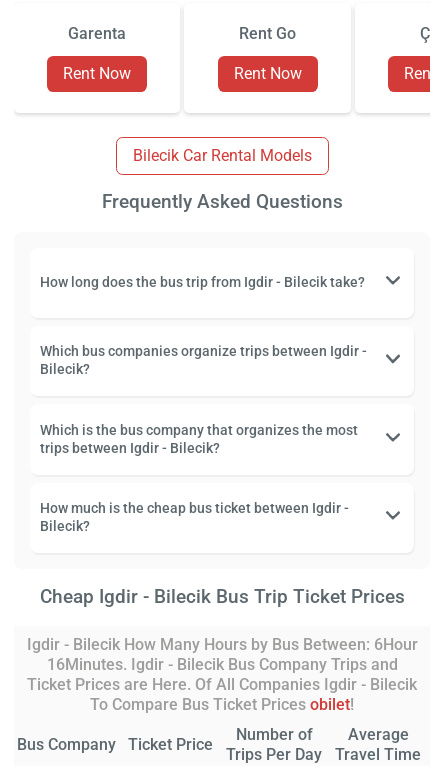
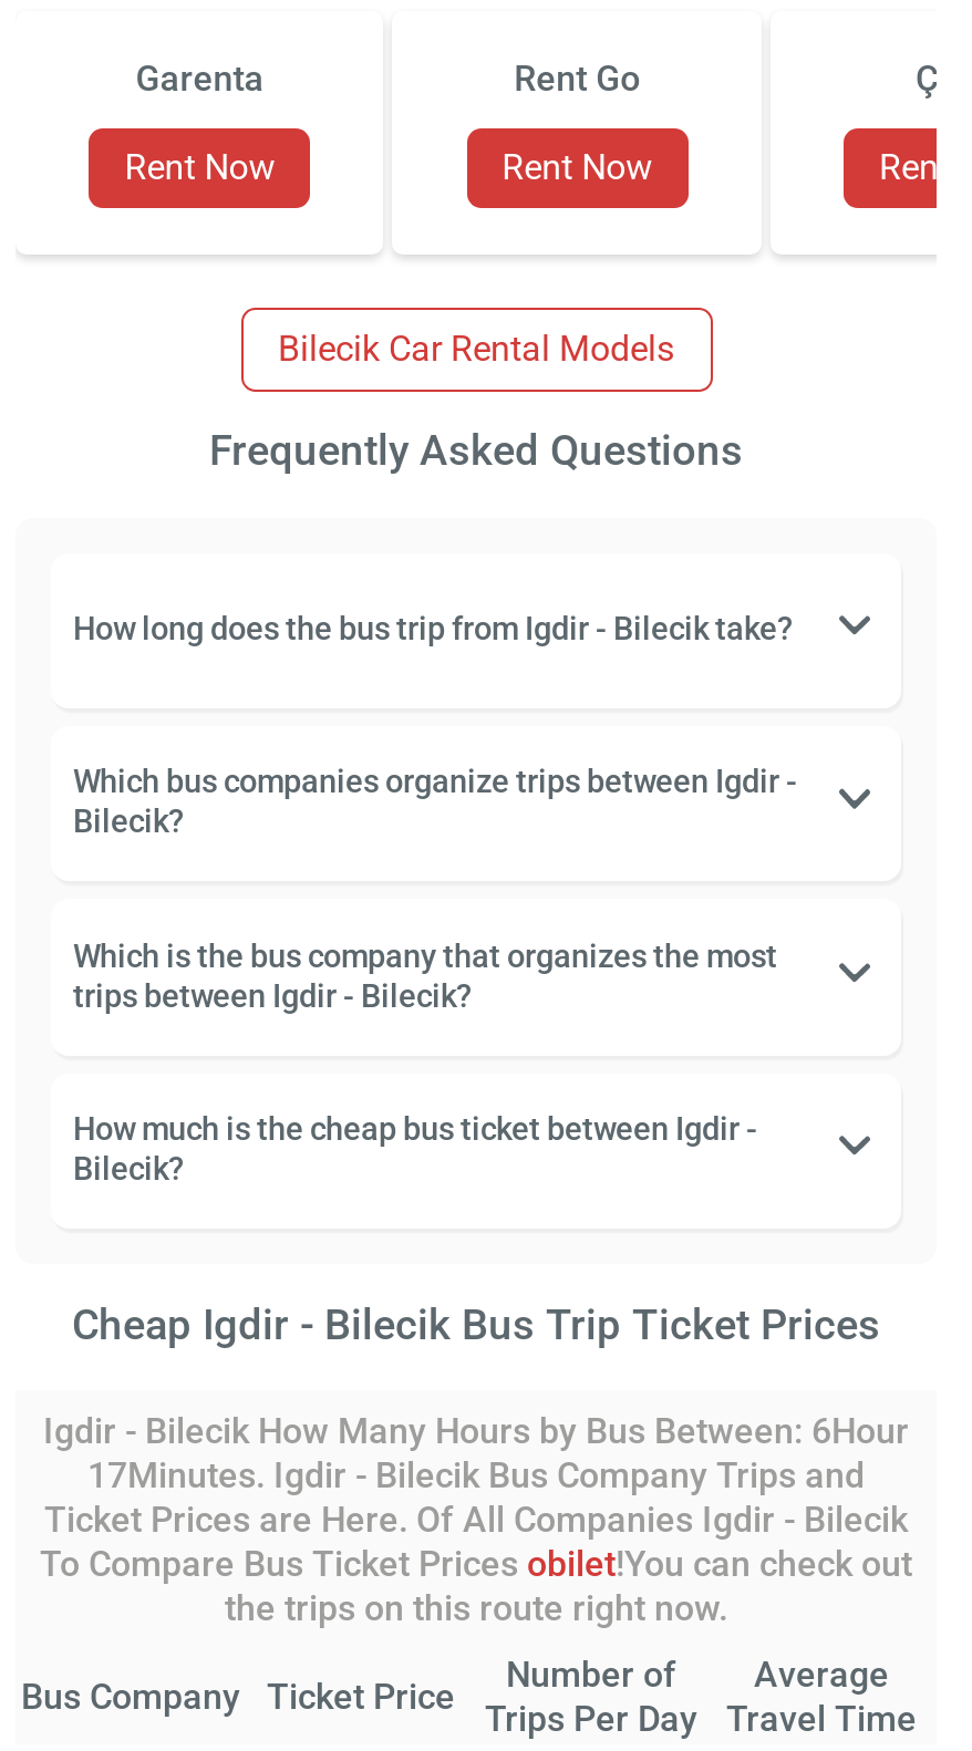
[46,655,397,674] 16Minutes. Igdir - Bilecik Bus Company Trips and -> [87,1455,865,1497] 17Minutes. Igdir - Bilecik Bus Company Trips and
[90,695,354,714] To Compare Bus Ticket Prices obilet! -> [40,1544,912,1630] To Compare Bus Ticket Prices obilet!You can check out | the trips on this route right now.

